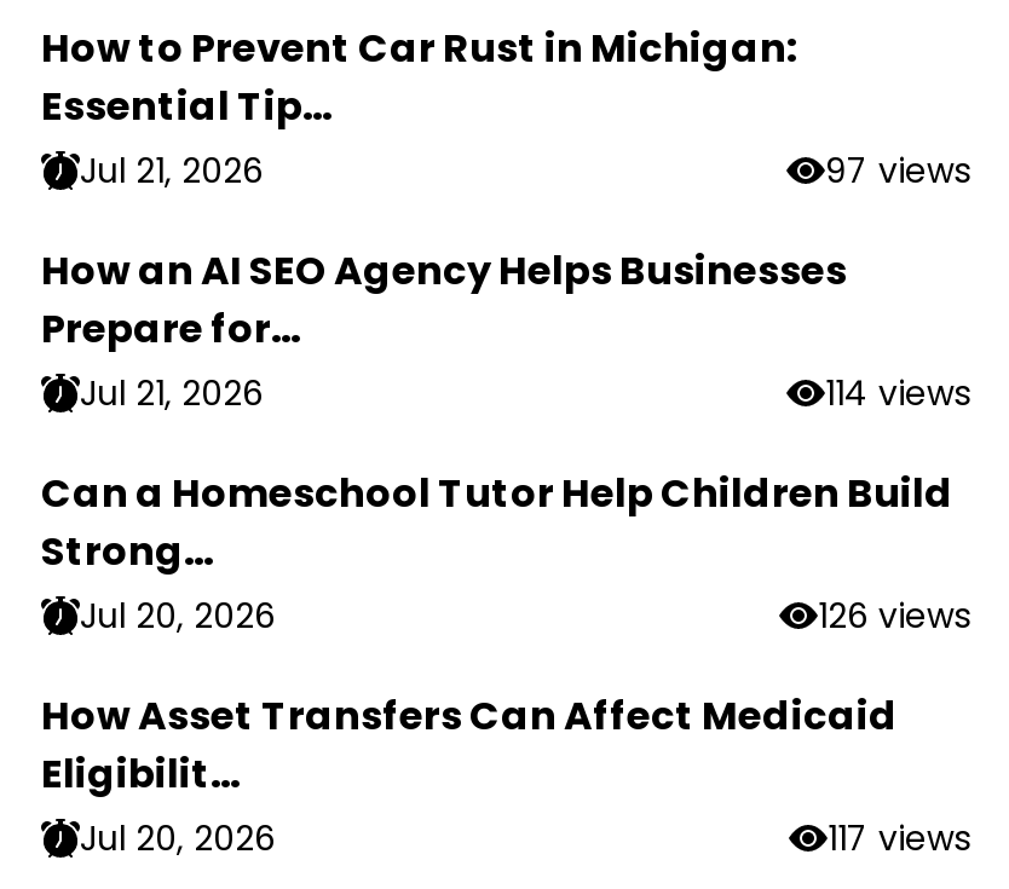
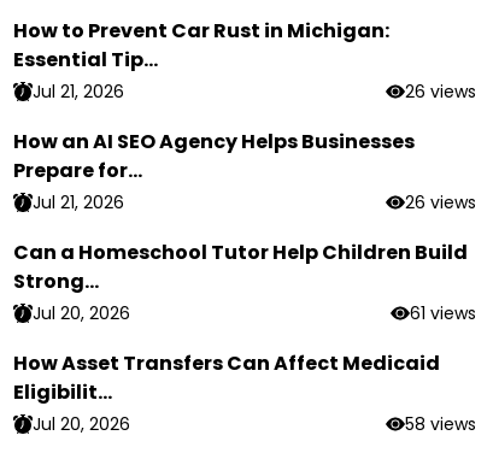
[825,146,970,194] 97 views -> [405,79,476,103] 26 views
[825,368,970,417] 114 views -> [405,190,476,214] 26 views
[818,591,970,639] 126 views -> [410,301,476,325] 61 views
[828,814,970,862] 117 views -> [405,412,476,436] 58 views

